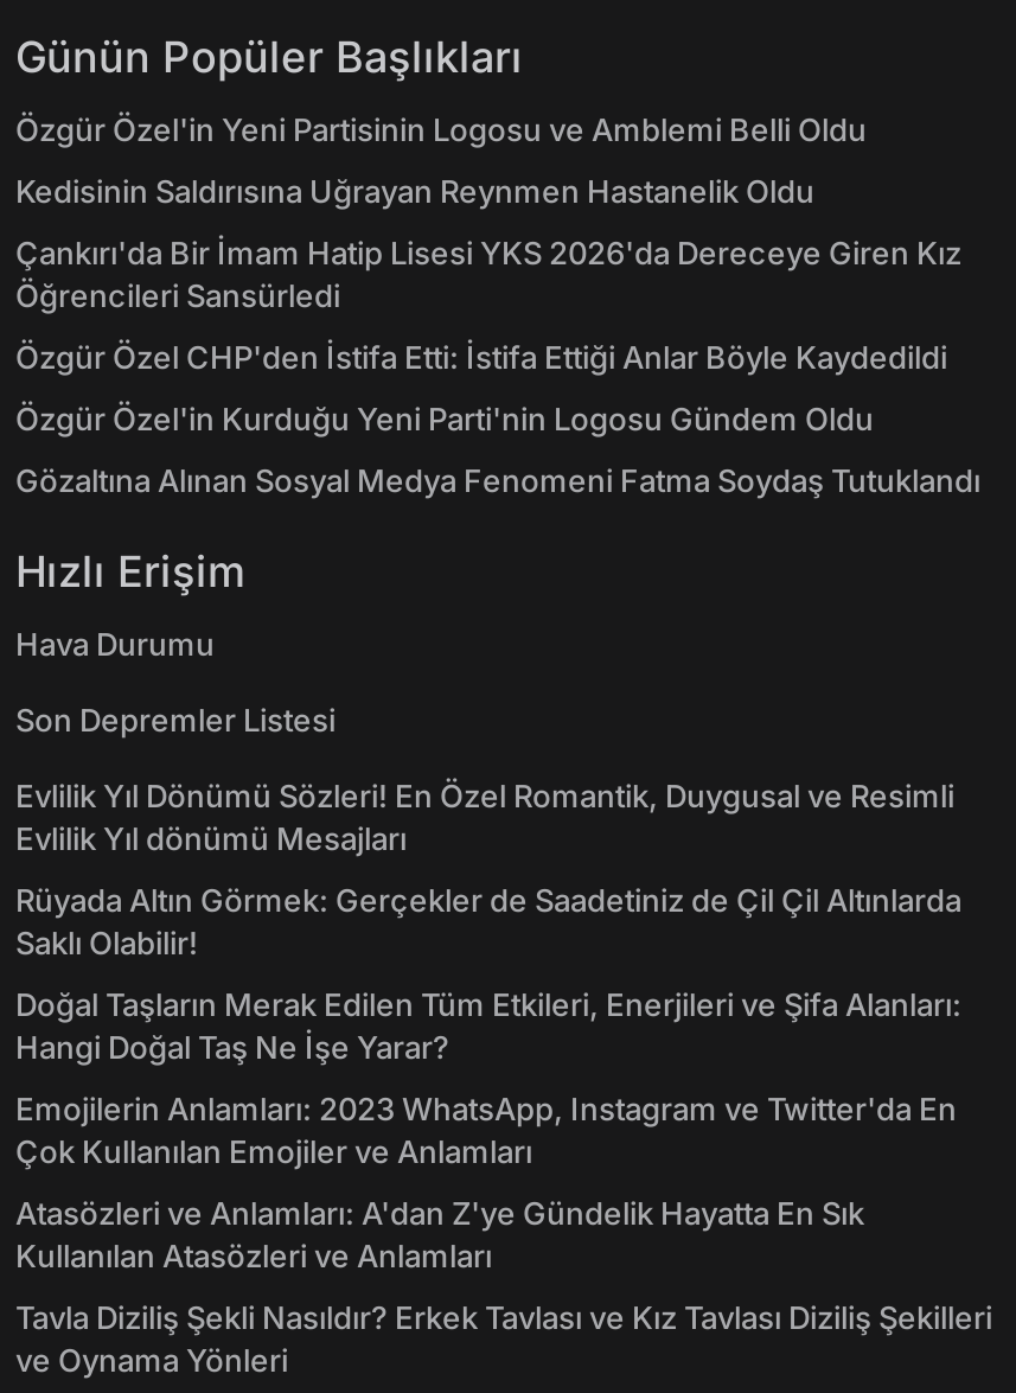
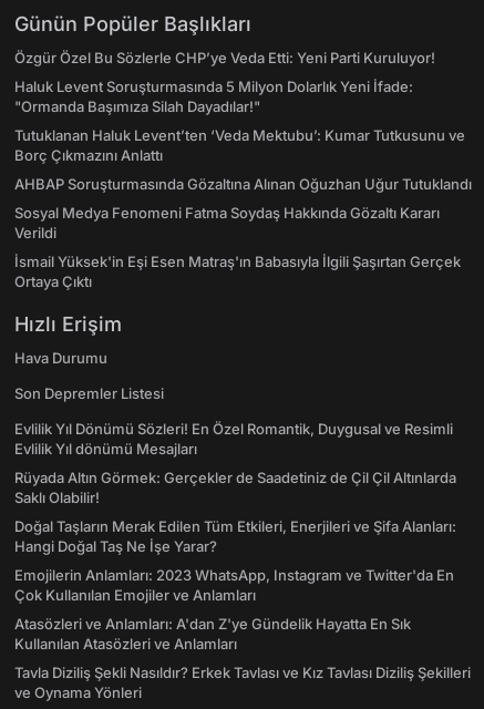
[15,111,867,149] Özgür Özel'in Yeni Partisinin Logosu ve Amblemi Belli Oldu -> [14,49,435,67] Özgür Özel Bu Sözlerle CHP’ye Veda Etti: Yeni Parti Kuruluyor!
[15,173,814,211] Kedisinin Saldırısına Uğrayan Reynmen Hastanelik Oldu -> [14,78,413,116] Haluk Levent Soruşturmasında 5 Milyon Dolarlık Yeni İfade: | "Ormanda Başımıza Silah Dayadılar!"
[15,234,961,315] Çankırı'da Bir İmam Hatip Lisesi YKS 2026'da Dereceye Giren Kız | Öğrencileri Sansürledi -> [14,127,465,164] Tutuklanan Haluk Levent’ten ‘Veda Mektubu’: Kumar Tutkusunu ve | Borç Çıkmazını Anlattı
[15,339,947,377] Özgür Özel CHP'den İstifa Etti: İstifa Ettiği Anlar Böyle Kaydedildi -> [14,175,472,193] AHBAP Soruşturmasında Gözaltına Alınan Oğuzhan Uğur Tutuklandı
[15,400,874,438] Özgür Özel'in Kurduğu Yeni Parti'nin Logosu Gündem Oldu -> [14,204,440,242] Sosyal Medya Fenomeni Fatma Soydaş Hakkında Gözaltı Kararı | Verildi
[15,462,980,500] Gözaltına Alınan Sosyal Medya Fenomeni Fatma Soydaş Tutuklandı -> [14,253,461,291] İsmail Yüksek'in Eşi Esen Matraş'ın Babasıyla İlgili Şaşırtan Gerçek | Ortaya Çıktı

